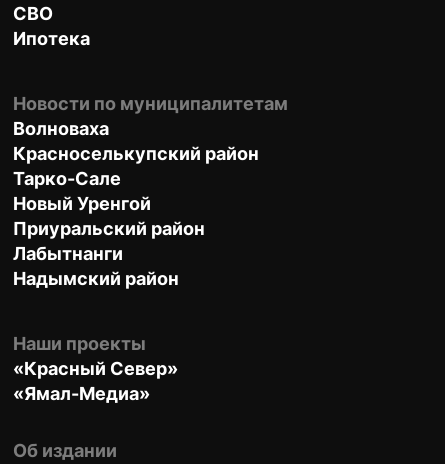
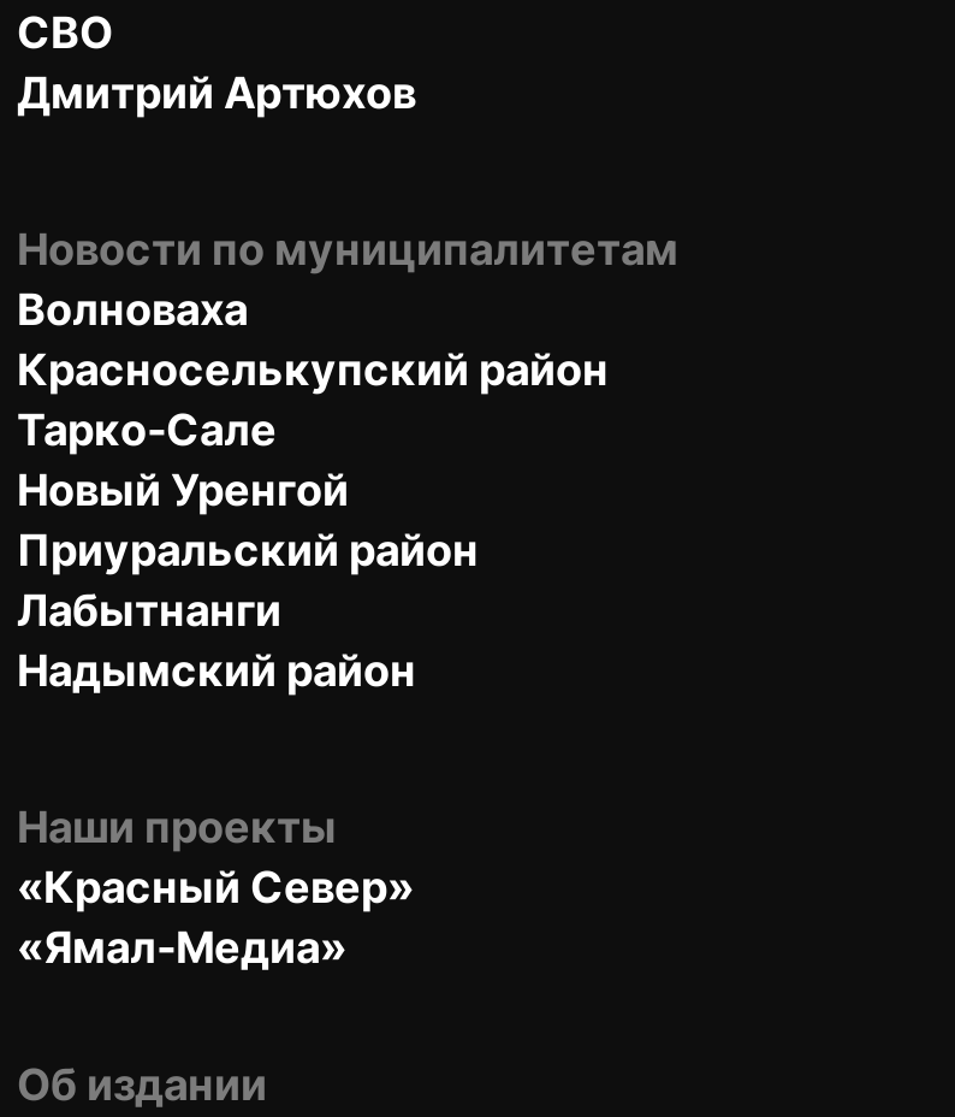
[13,28,90,49] Ипотека -> [17,67,416,117] Дмитрий Артюхов

